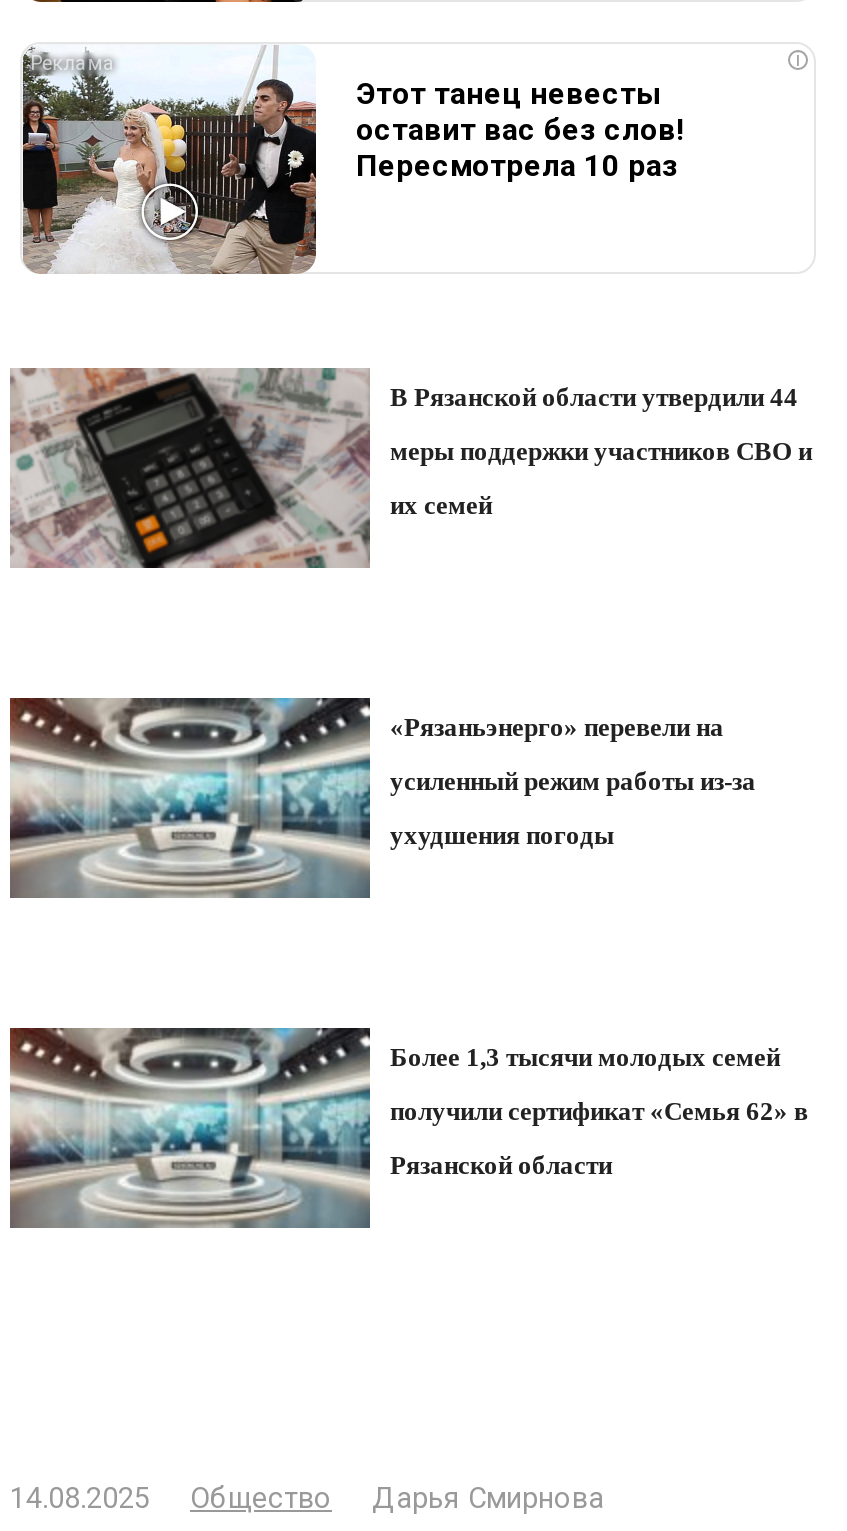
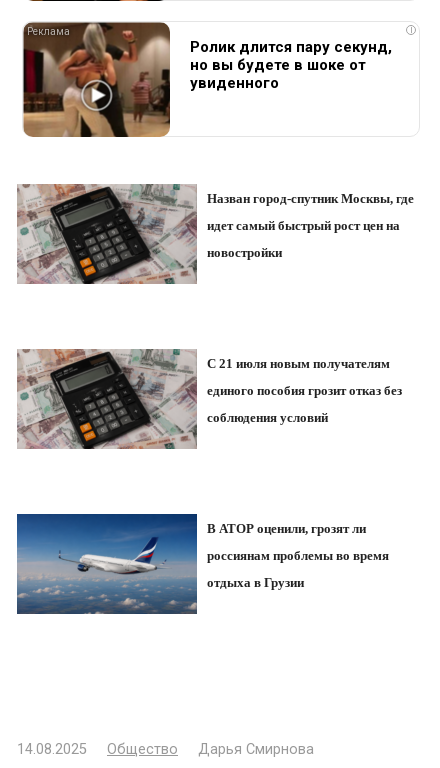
[22,44,684,276] [image] | Этот танец невесты | оставит вас без слов! | Пересмотрела 10 раз -> [23,21,392,138] [image] | Ролик длится пару секунд, | но вы будете в шоке от | увиденного
[390,382,798,412] В Рязанской области утвердили 44 -> [207,191,414,206] Назван город-спутник Москвы, где
[390,436,812,466] меры поддержки участников СВО и -> [207,218,400,233] идет самый быстрый рост цен на
[390,490,492,520] их семей -> [207,245,282,260] новостройки
[10,696,724,898] [image] | «Рязаньэнерго» перевели на -> [17,349,390,449] [image] | С 21 июля новым получателям
[390,766,756,796] усиленный режим работы из-за -> [207,383,402,398] единого пособия грозит отказ без
[390,820,614,850] ухудшения погоды -> [207,410,328,425] соблюдения условий
[8,1026,780,1228] [image] | Более 1,3 тысячи молодых семей -> [16,513,366,615] [image] | В АТОР оценили, грозят ли
[390,1096,808,1126] получили сертификат «Семья 62» в -> [207,548,389,563] россиянам проблемы во время
[390,1150,612,1180] Рязанской области -> [207,575,304,590] отдыха в Грузии

